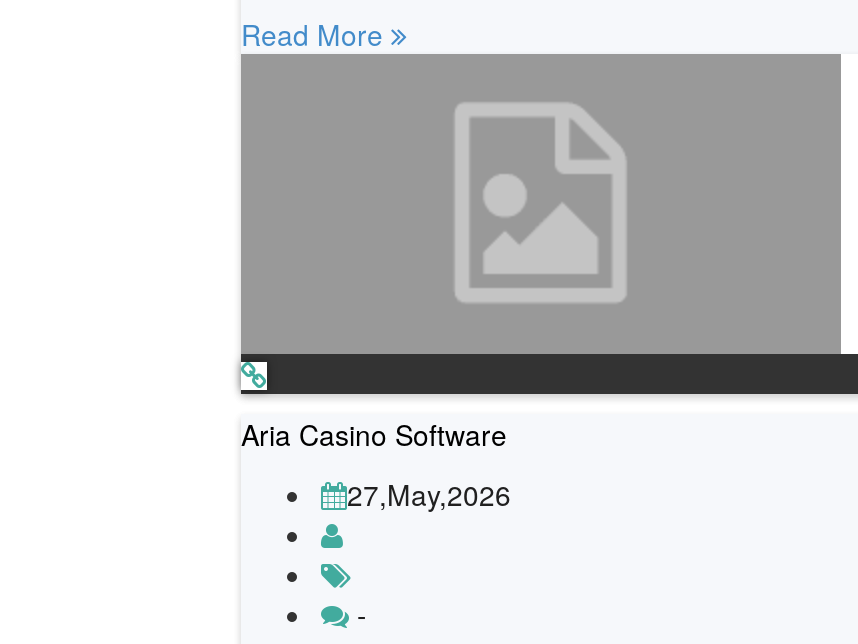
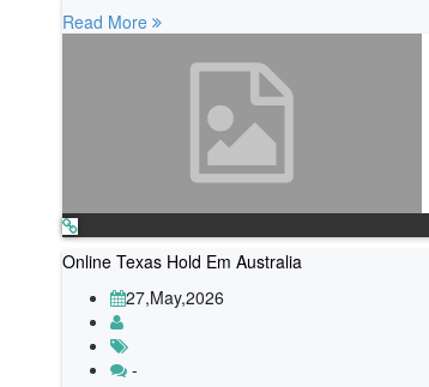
[241,414,507,454] Aria Casino Software -> [62,249,302,273] Online Texas Hold Em Australia

